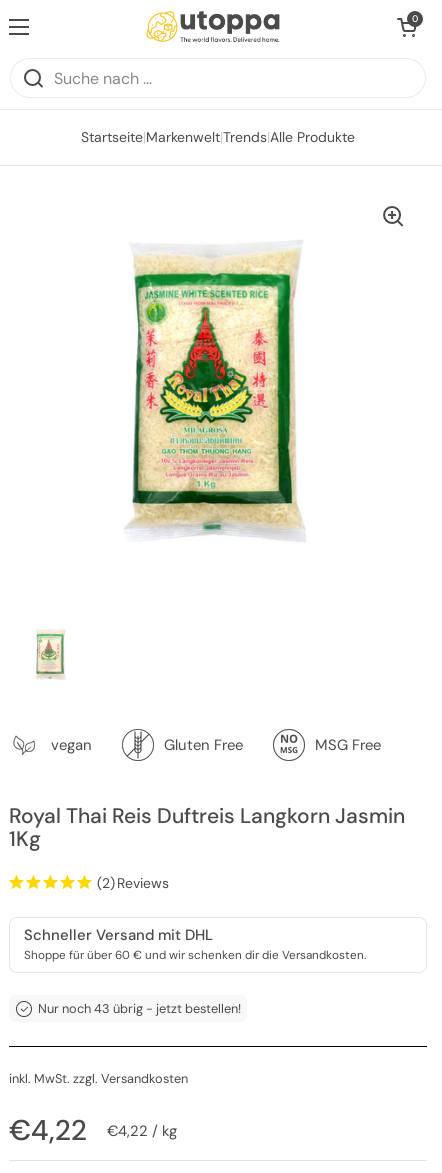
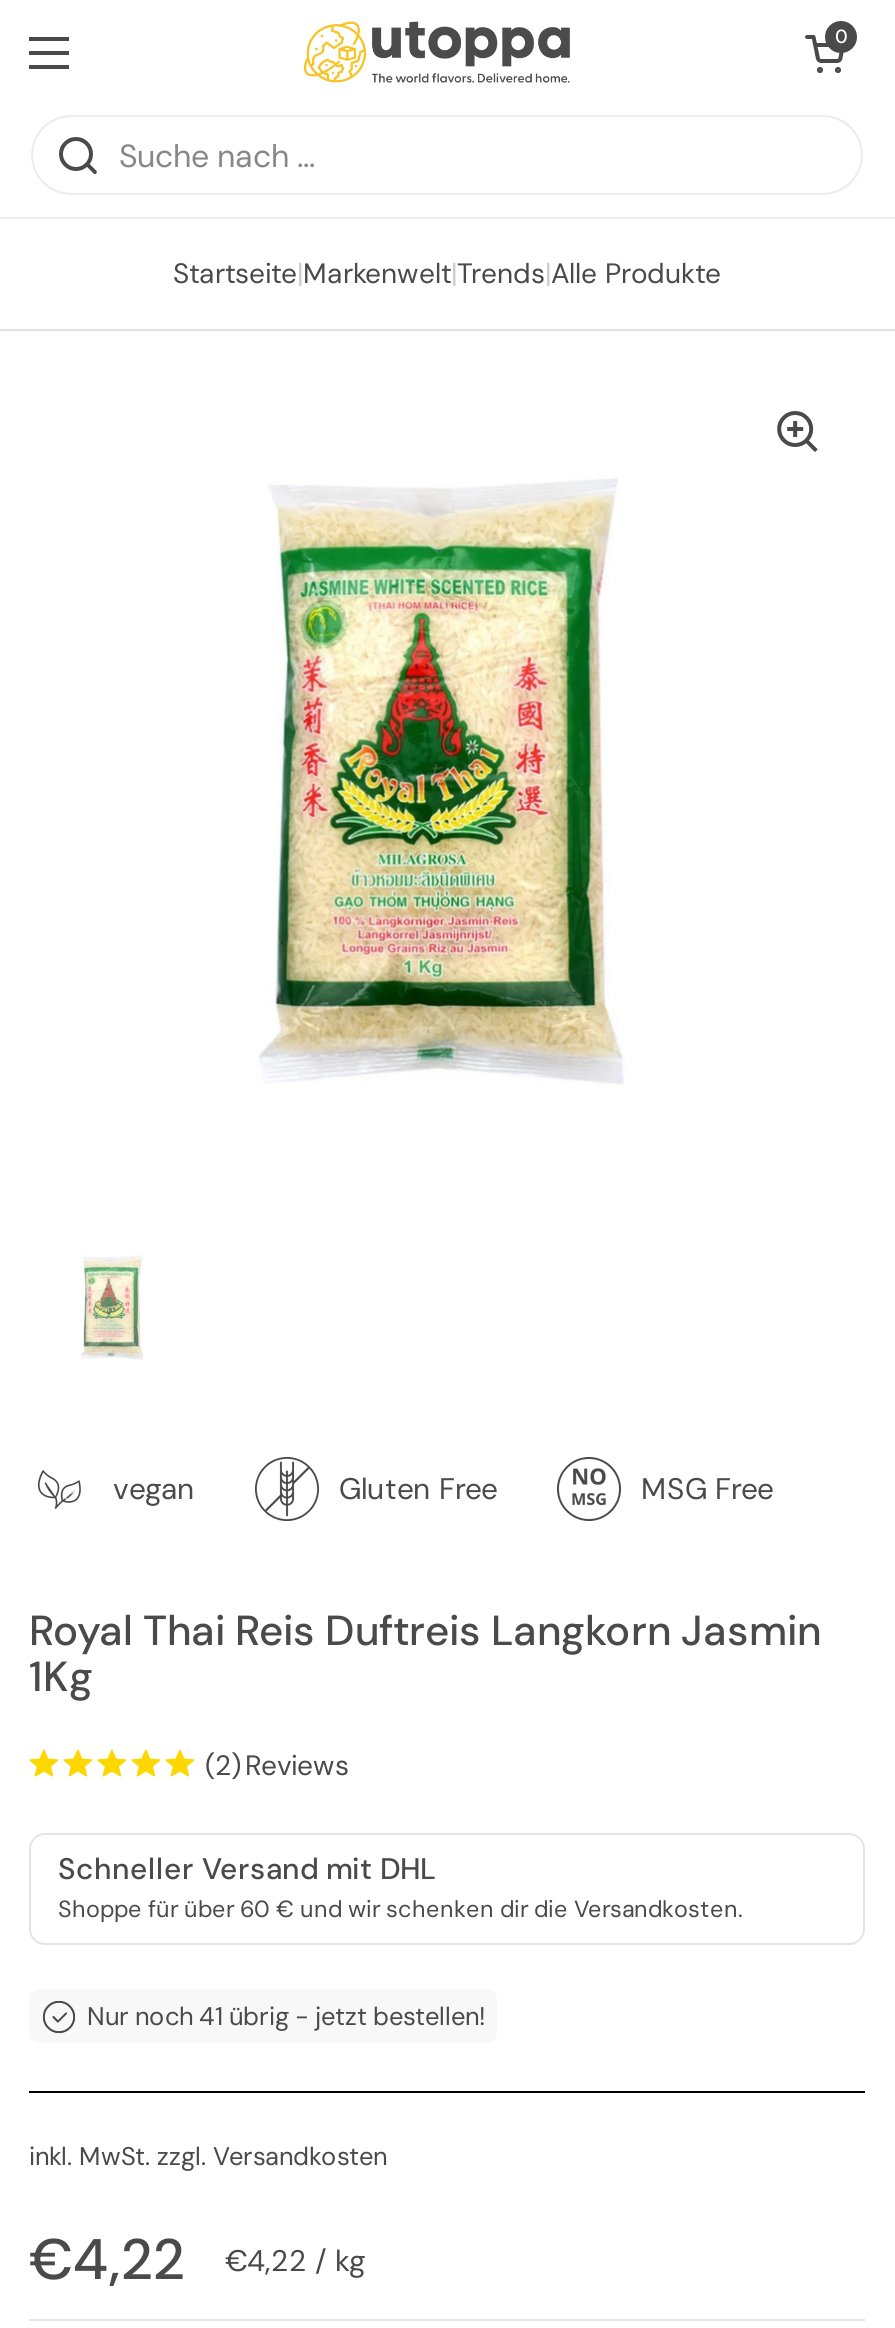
[38,1000,241,1017] Nur noch 43 übrig - jetzt bestellen! -> [87,1999,485,2033] Nur noch 41 übrig - jetzt bestellen!

